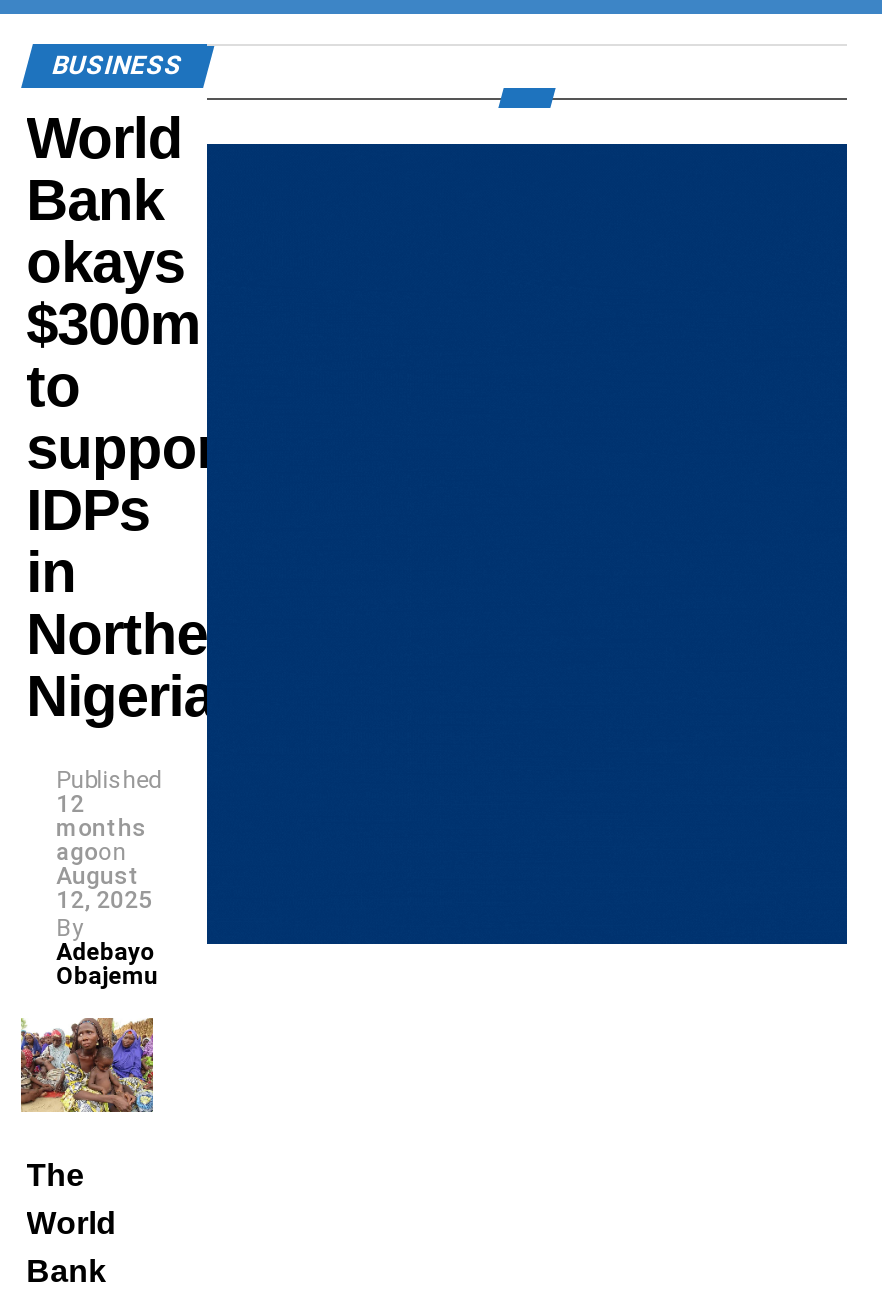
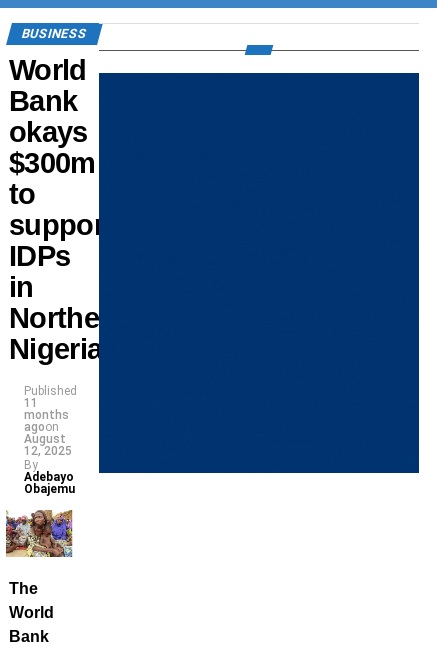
[56,790,84,818] 12 -> [24,396,38,410] 11

